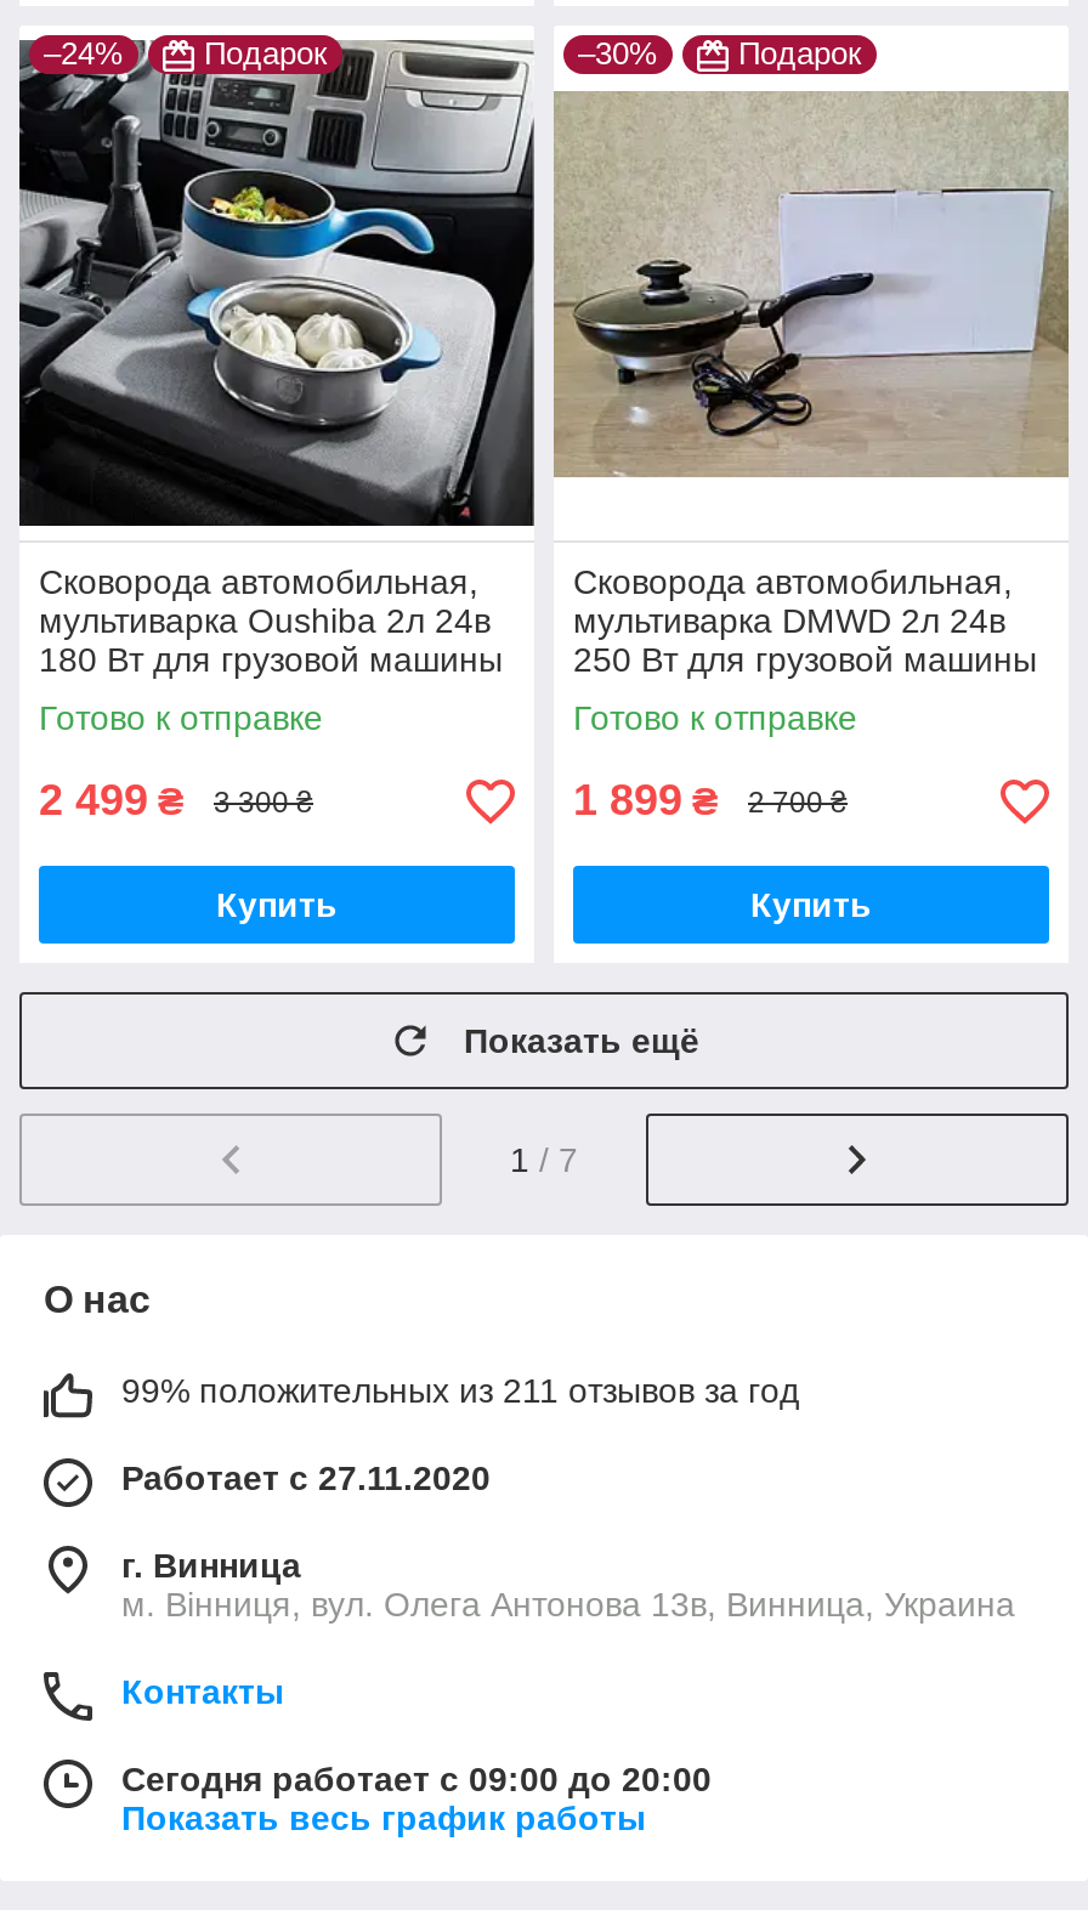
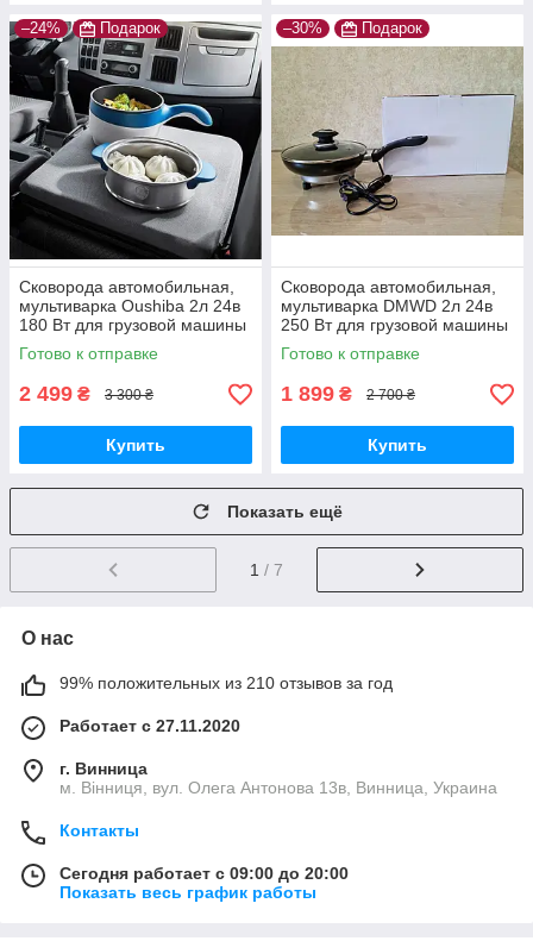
[121,1371,799,1410] 99% положительных из 211 отзывов за год -> [59,673,393,692] 99% положительных из 210 отзывов за год

